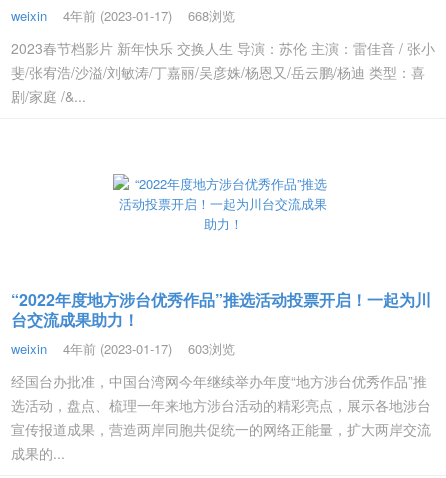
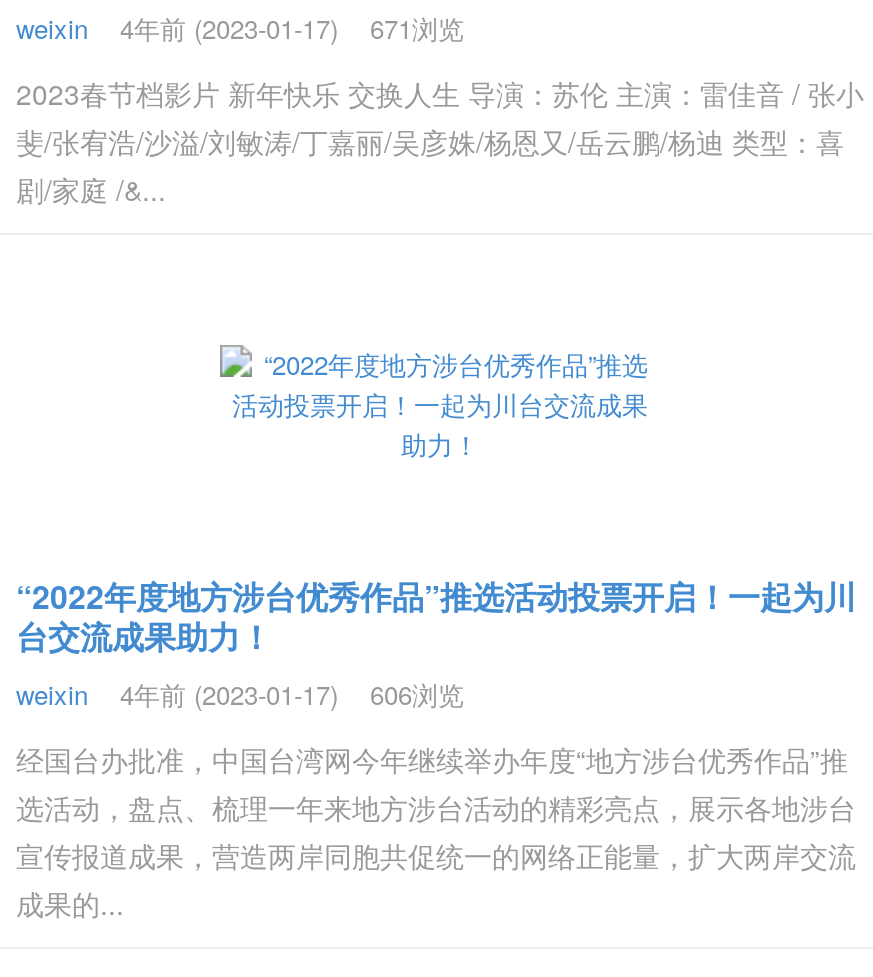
[11,6,235,25] weixin 4年前 (2023-01-17) 668浏览 -> [16,8,464,46] weixin 4年前 (2023-01-17) 671浏览
[11,339,235,358] weixin 4年前 (2023-01-17) 603浏览 -> [16,674,464,712] weixin 4年前 (2023-01-17) 606浏览

